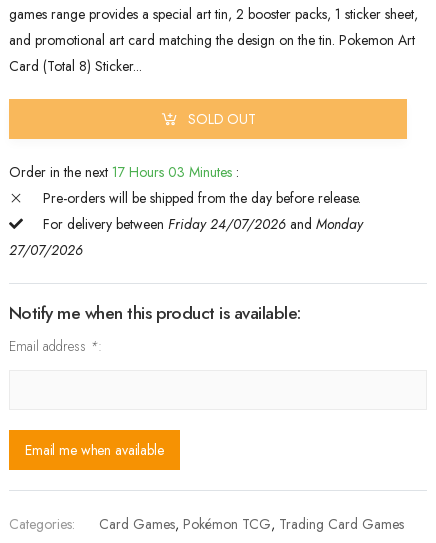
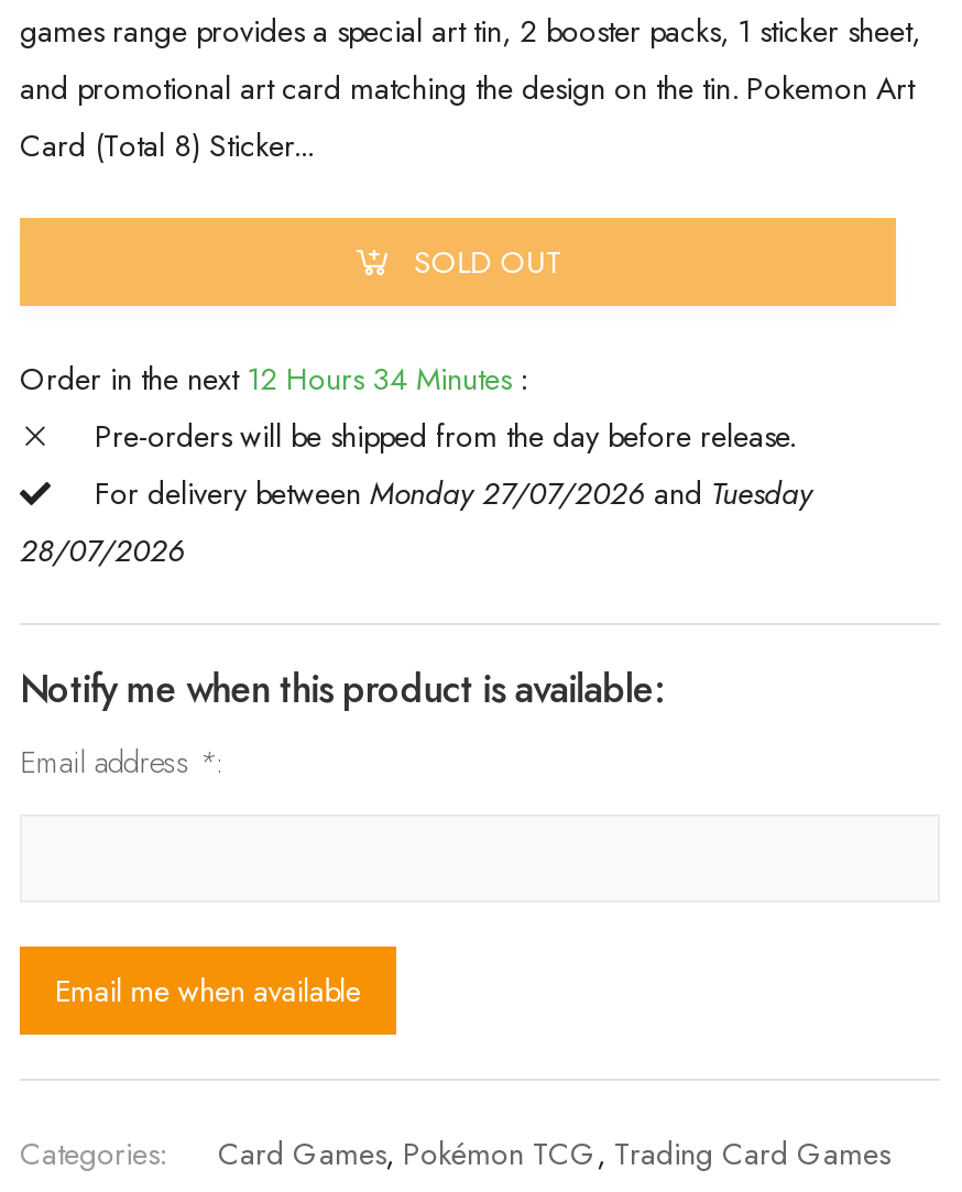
[9,162,239,182] Order in the next 17 Hours 03 Minutes : -> [20,357,526,401] Order in the next 12 Hours 34 Minutes :
[43,214,363,234] For delivery between Friday 24/07/2026 and Monday -> [95,472,812,516] For delivery between Monday 27/07/2026 and Tuesday
[9,240,83,260] 27/07/2026 -> [20,529,185,573] 28/07/2026

